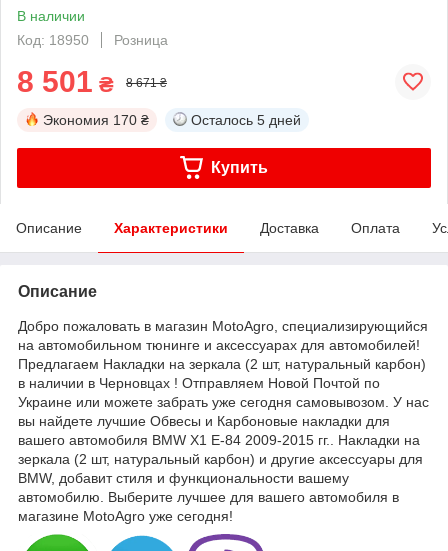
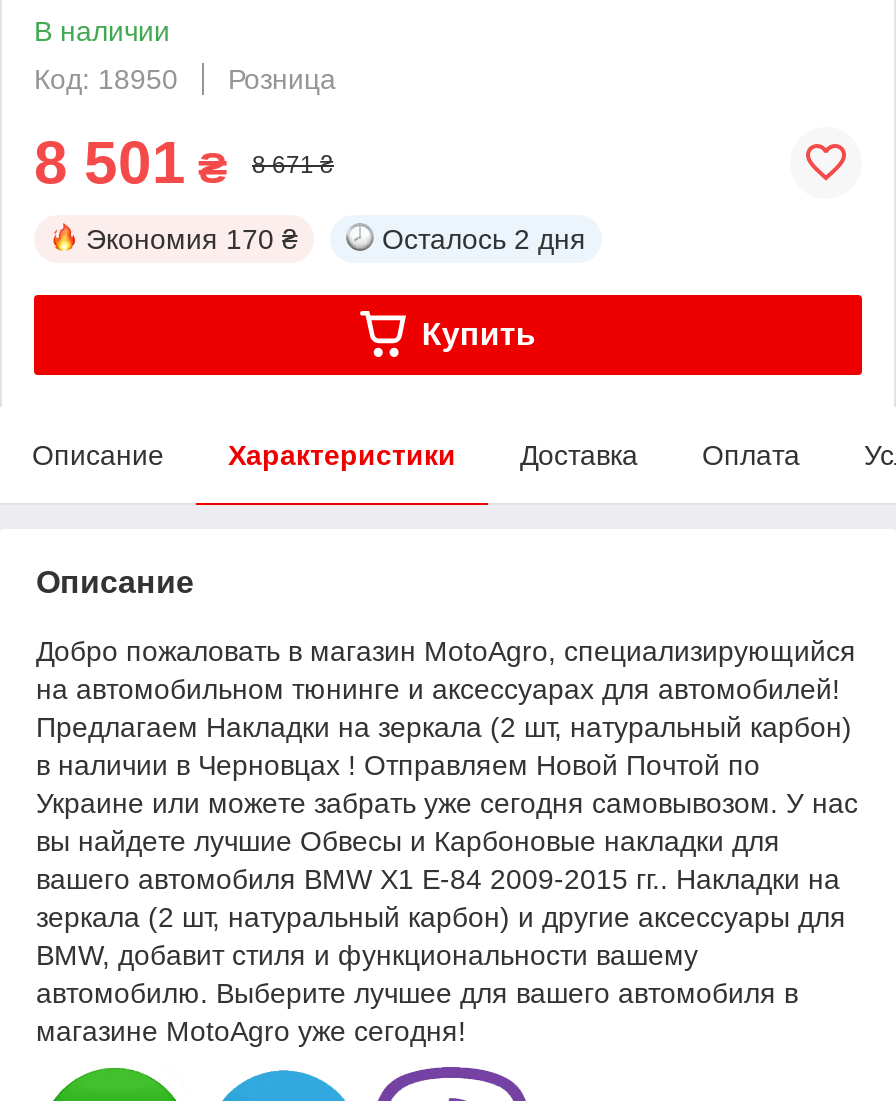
[191,112,301,128] Осталось 5 дней -> [382,223,586,255] Осталось 2 дня

